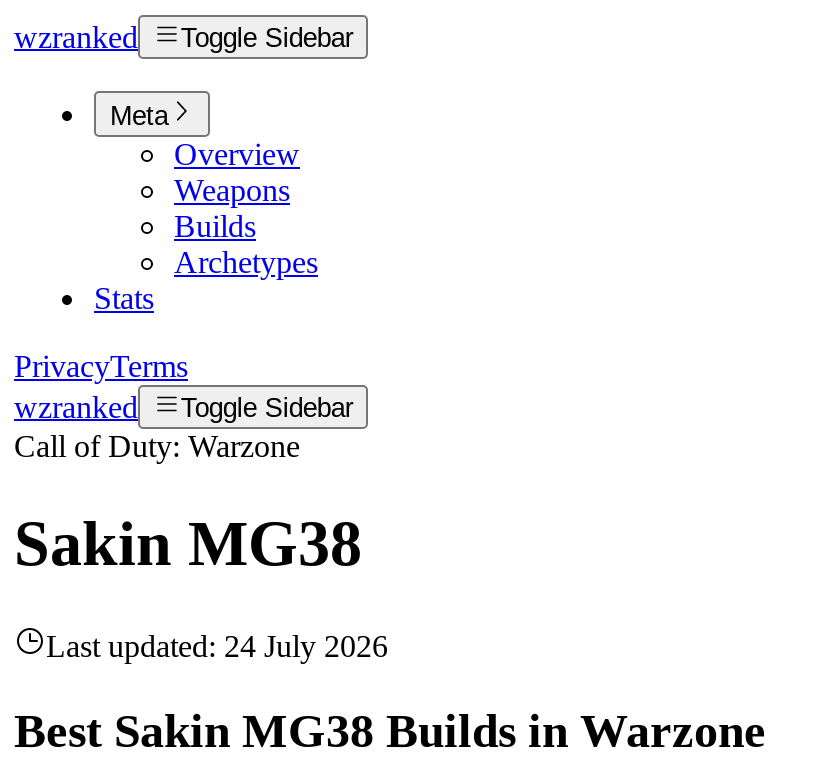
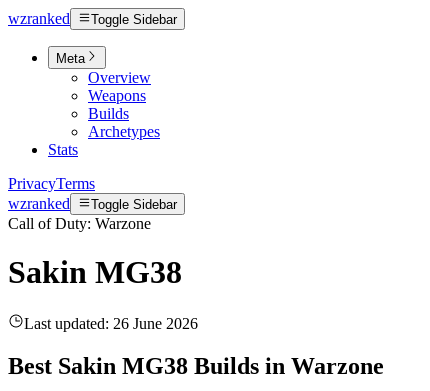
[46,629,388,663] Last updated: 24 July 2026 -> [24,315,198,332] Last updated: 26 June 2026

